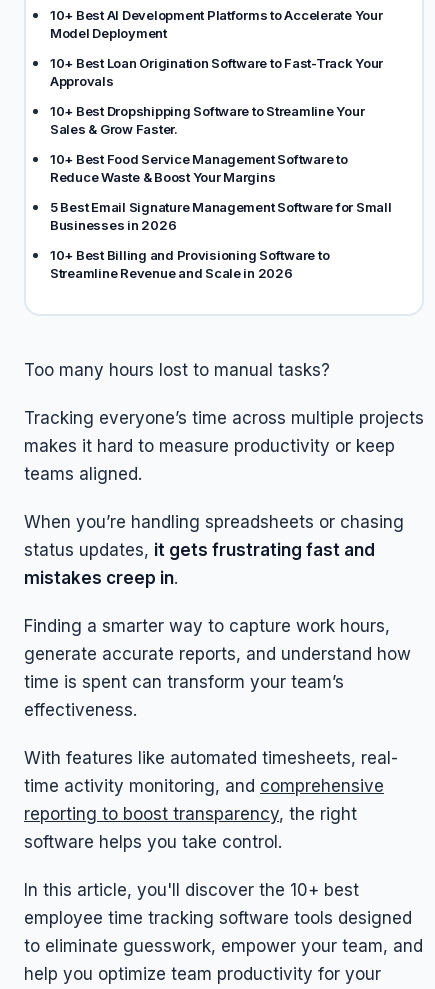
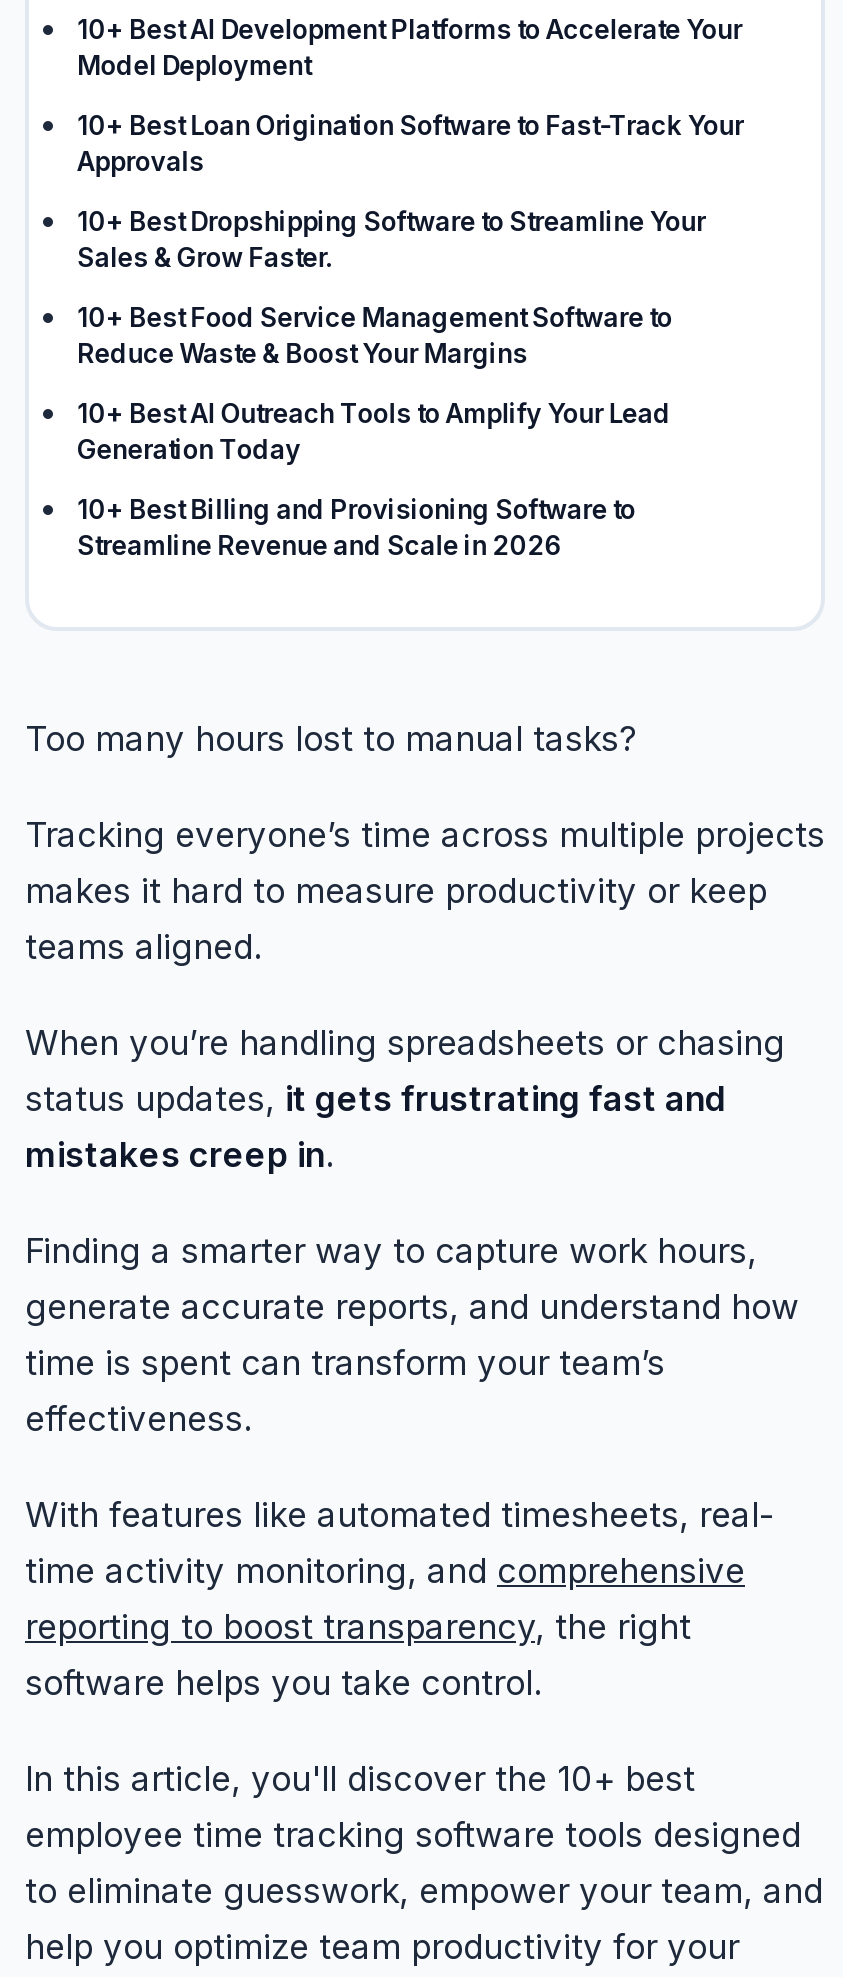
[50,199,391,233] 5 Best Email Signature Management Software for Small | Businesses in 2026 -> [77,397,671,465] 10+ Best AI Outreach Tools to Amplify Your Lead | Generation Today

